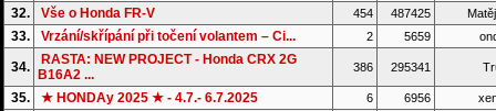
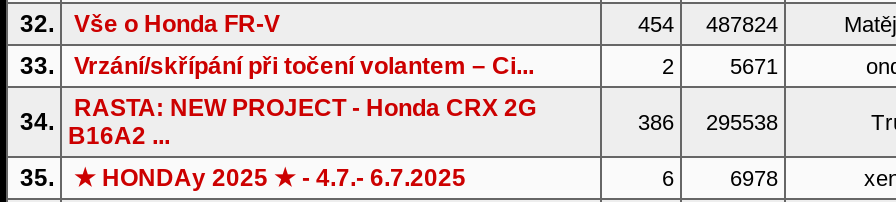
[350,7,431,20] 454 487425 -> [632,12,778,36] 454 487824
[401,30,431,43] 5659 -> [724,54,778,78] 5671
[350,60,431,74] 386 295341 -> [632,110,778,134] 386 295538
[401,91,431,104] 6956 -> [724,166,778,190] 6978

